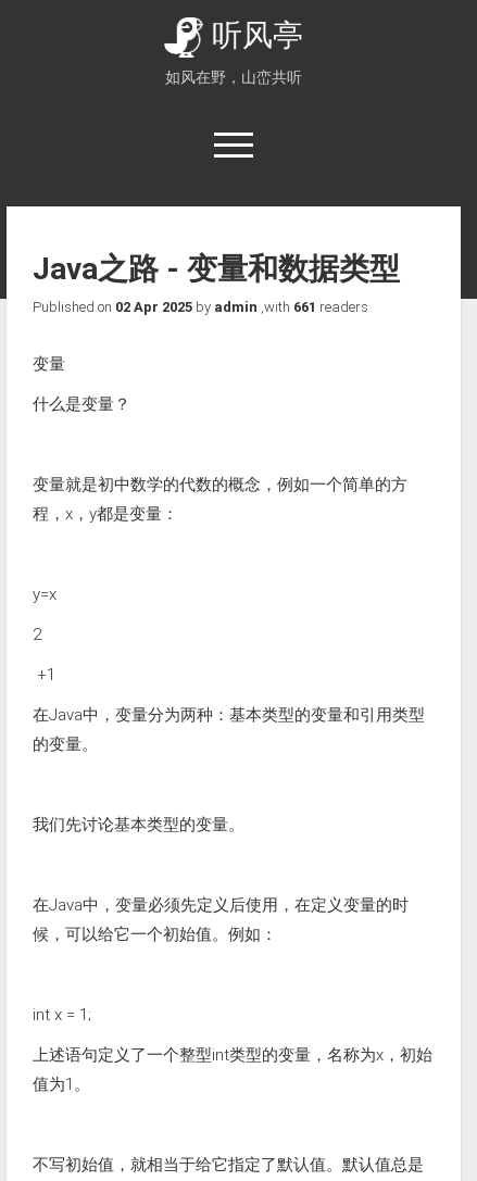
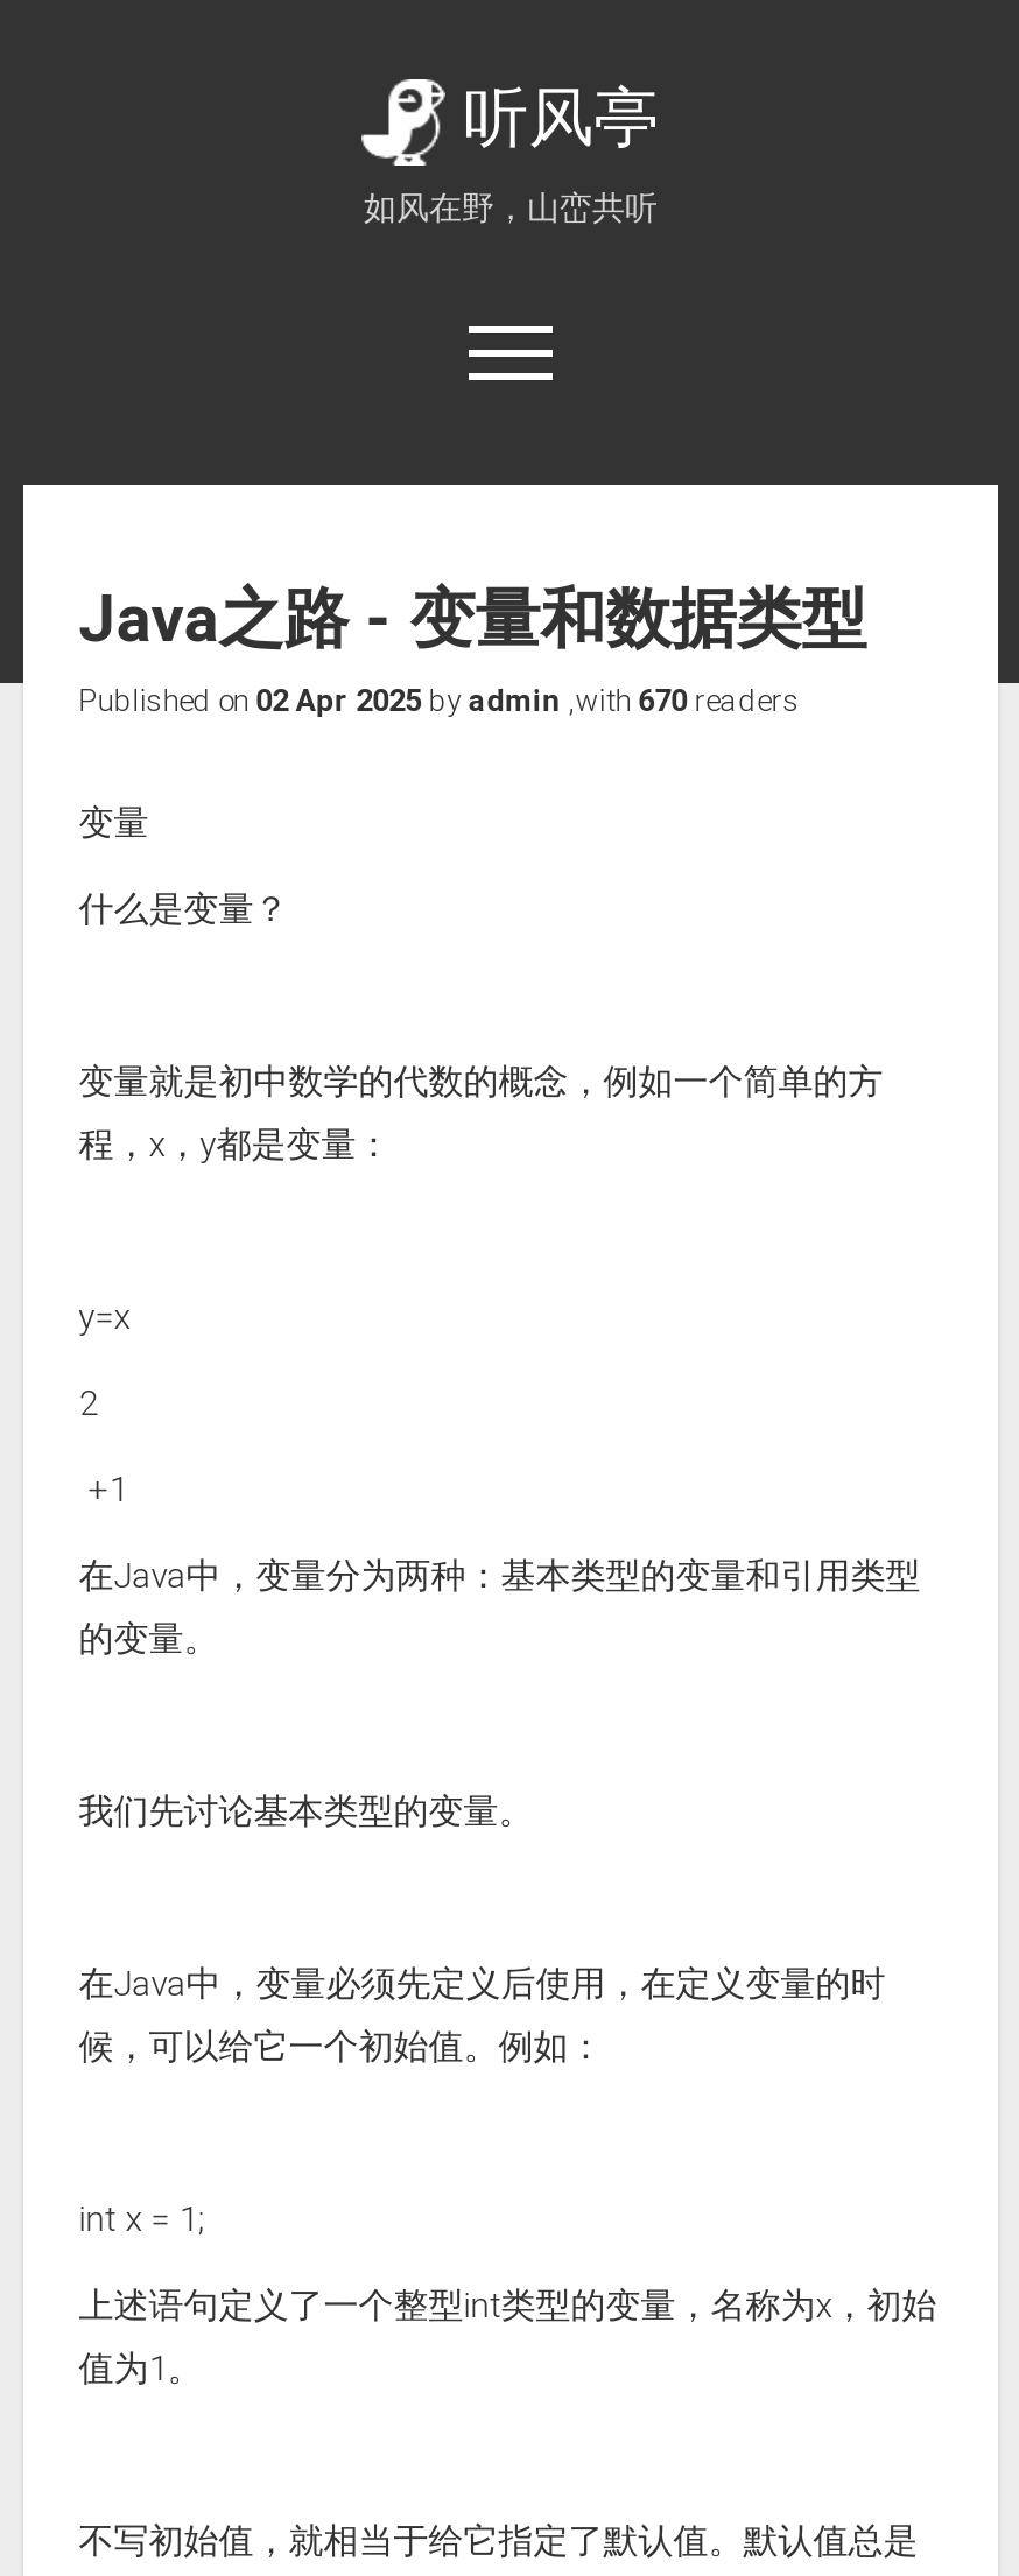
[32,299,368,315] Published on 02 Apr 2025 by admin ,with 661 readers -> [79,683,799,718] Published on 02 Apr 2025 by admin ,with 670 readers

